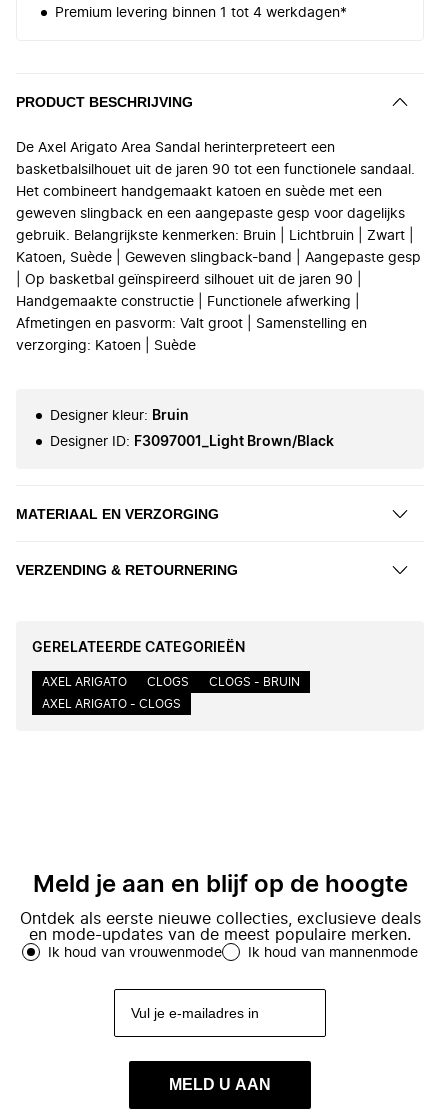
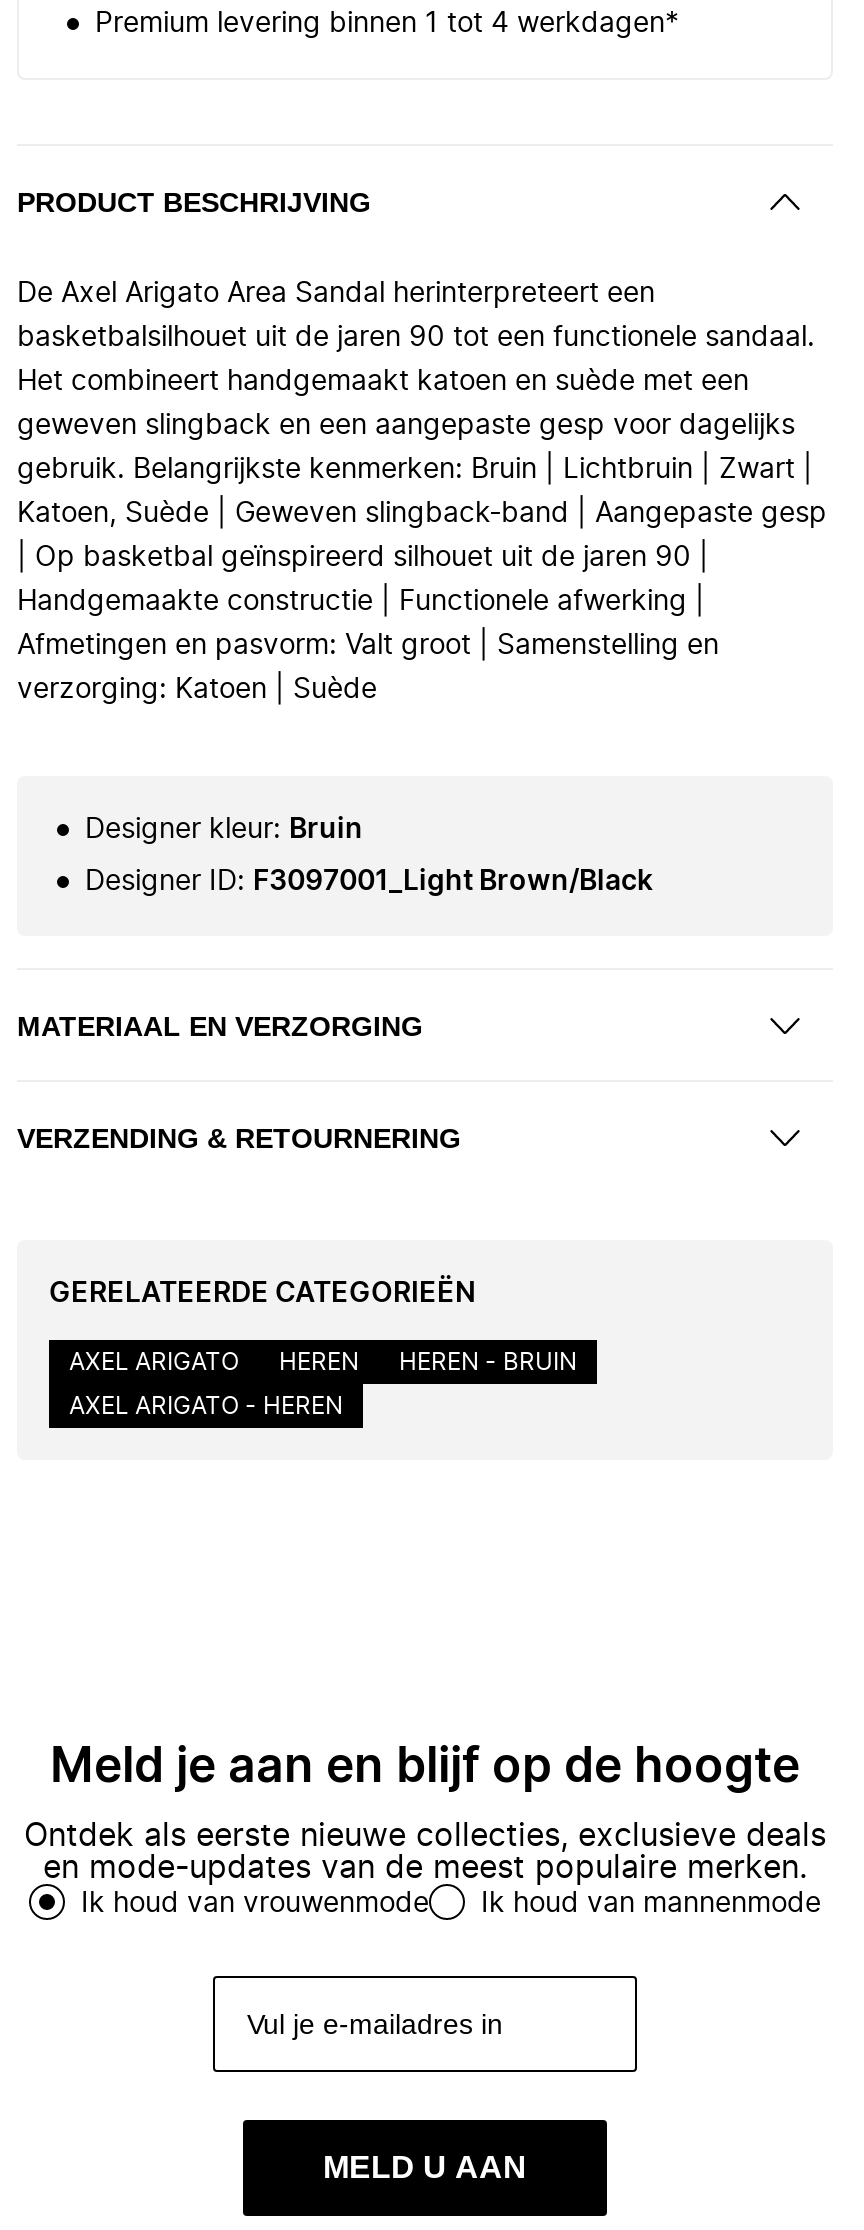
[147,676,300,688] CLOGS | CLOGS - BRUIN -> [279,1350,577,1374] HEREN | HEREN - BRUIN
[42,698,181,710] AXEL ARIGATO - CLOGS -> [69,1394,343,1418] AXEL ARIGATO - HEREN

